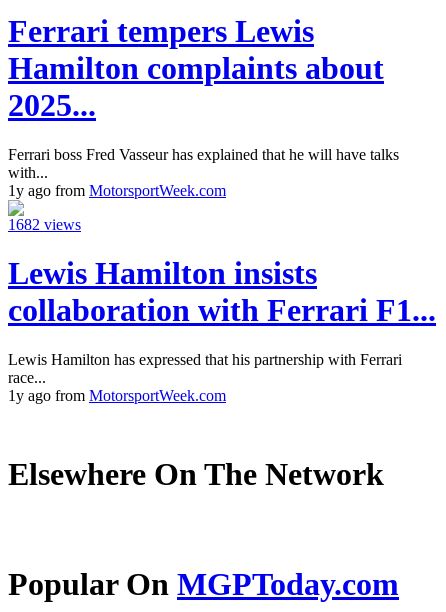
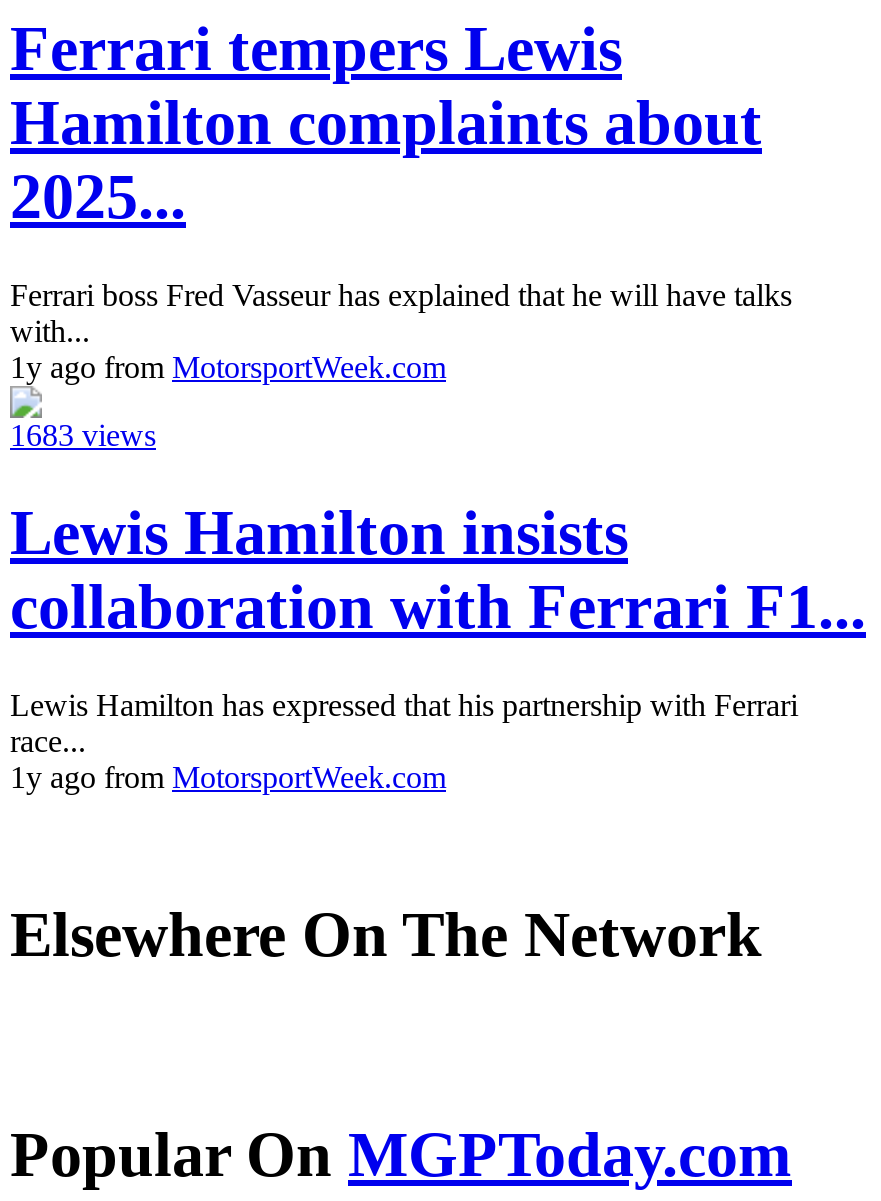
[8,216,81,233] 1682 views -> [10,417,156,451] 1683 views

